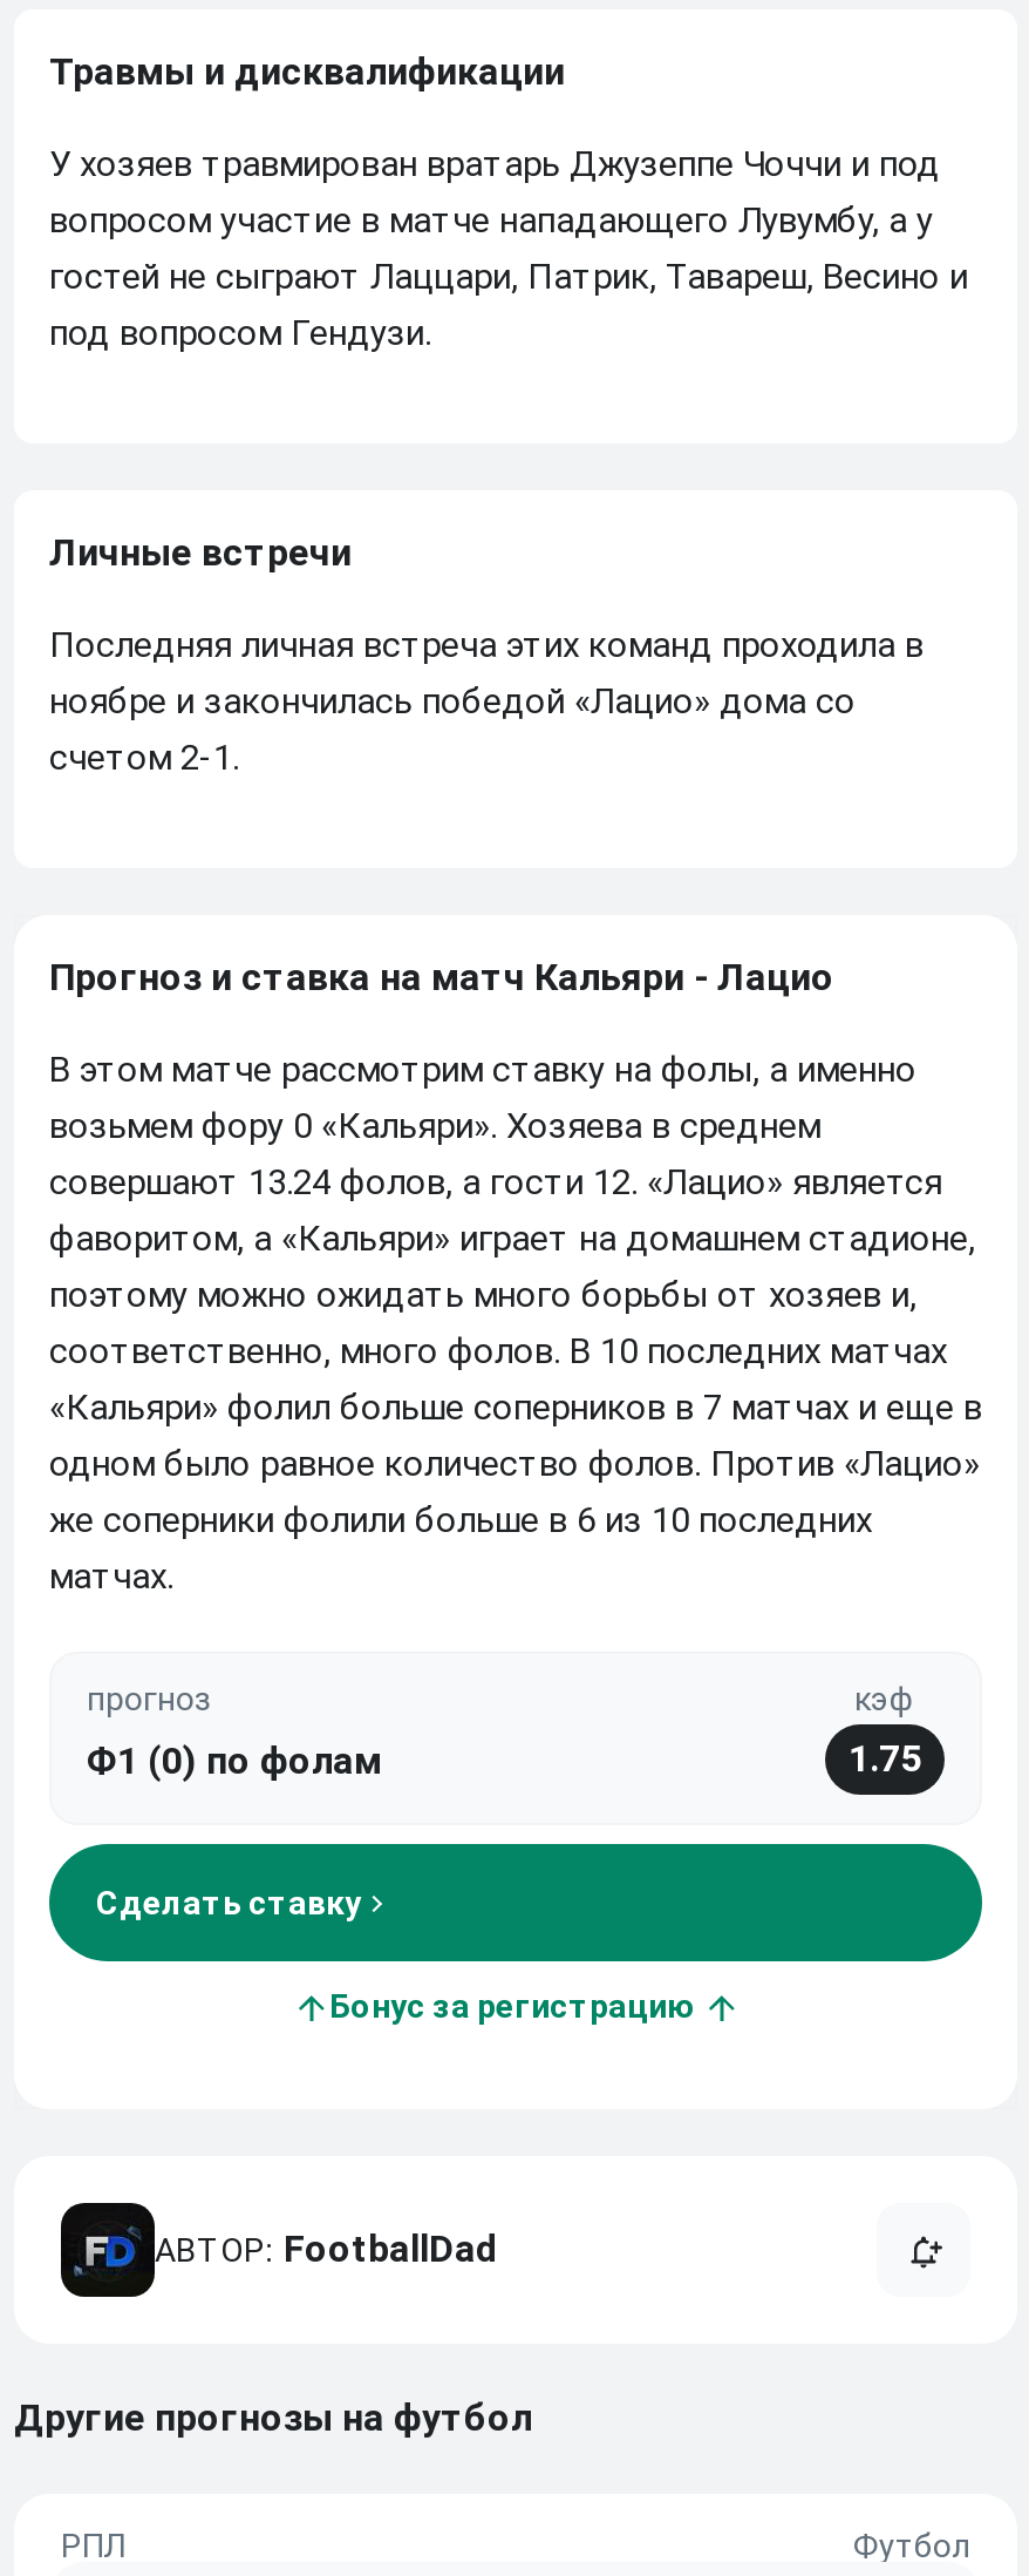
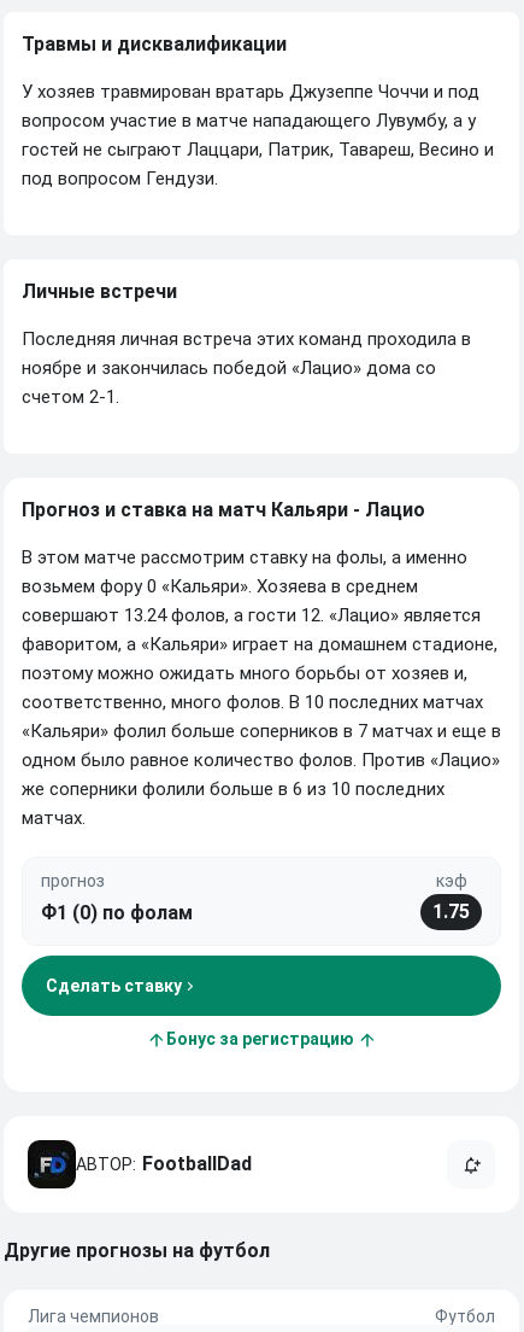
[61,2528,127,2565] РПЛ -> [28,1307,159,1326] Лига чемпионов

